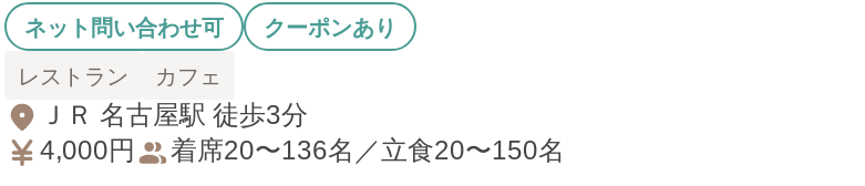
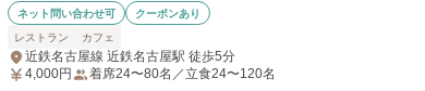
[40,100,308,131] ＪＲ 名古屋駅 徒歩3分 -> [25,49,235,64] 近鉄名古屋線 近鉄名古屋駅 徒歩5分
[171,135,565,166] 着席20〜136名／立食20〜150名 -> [89,66,276,81] 着席24〜80名／立食24〜120名

